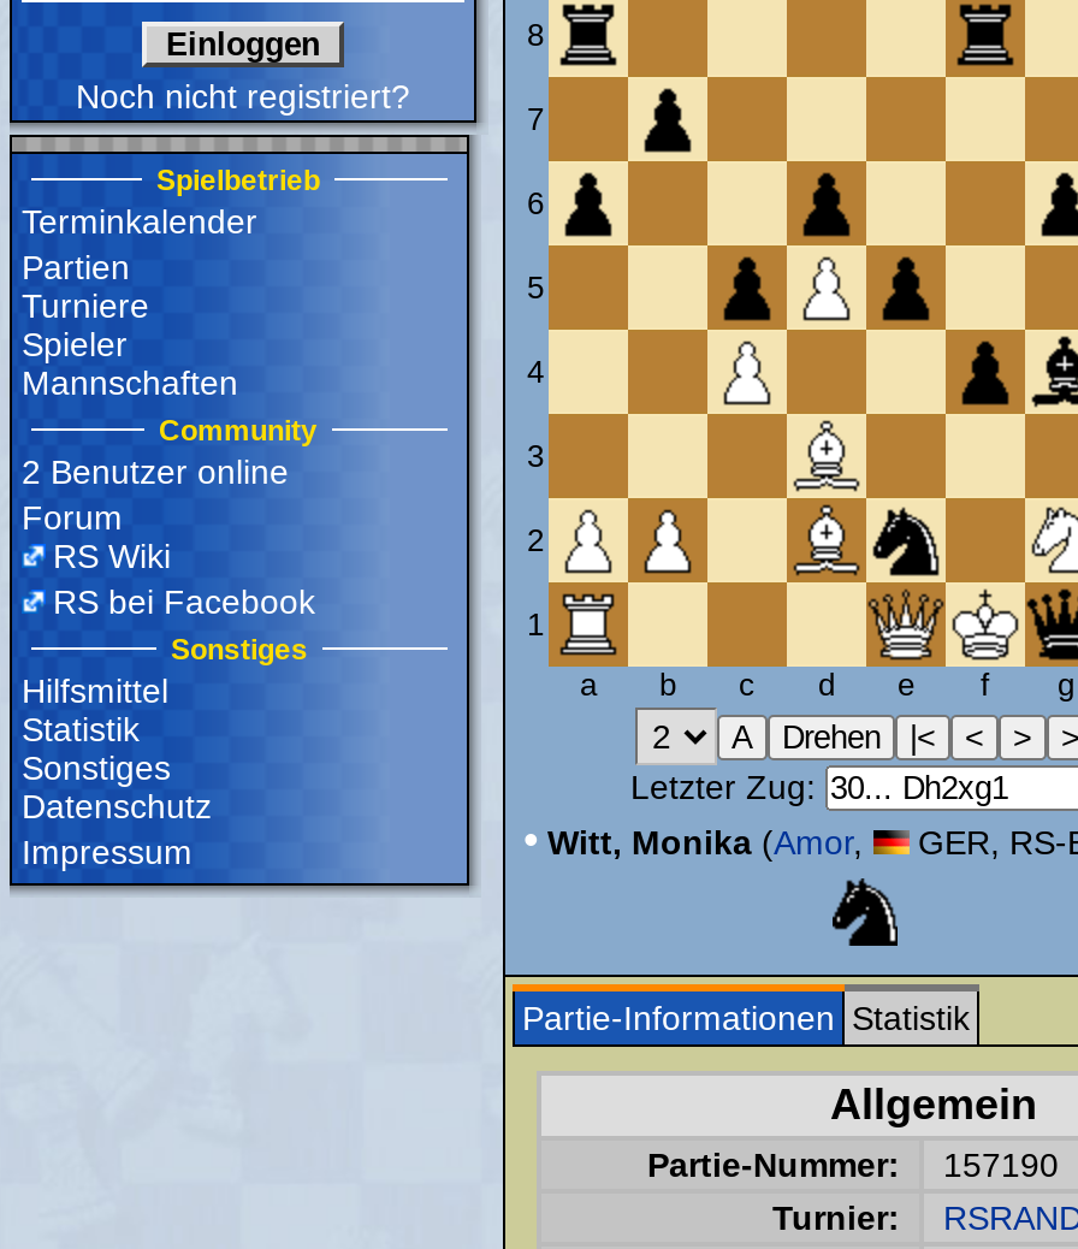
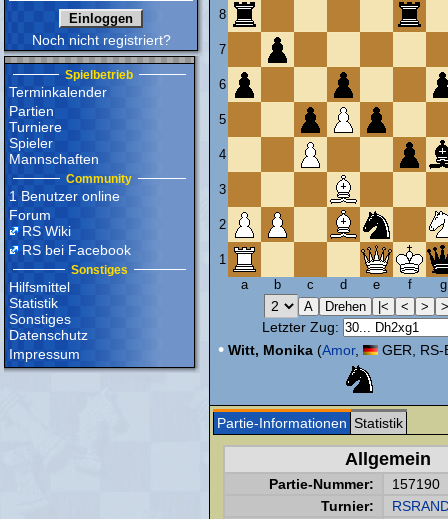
[22,452,289,491] 2 Benutzer online -> [9,188,120,204] 1 Benutzer online

